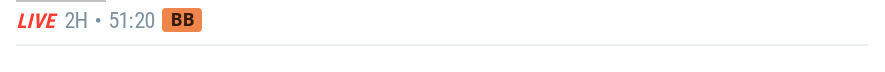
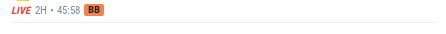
[16,7,195,35] LIVE 2H • 51:20 BB -> [11,3,100,17] LIVE 2H • 45:58 BB

